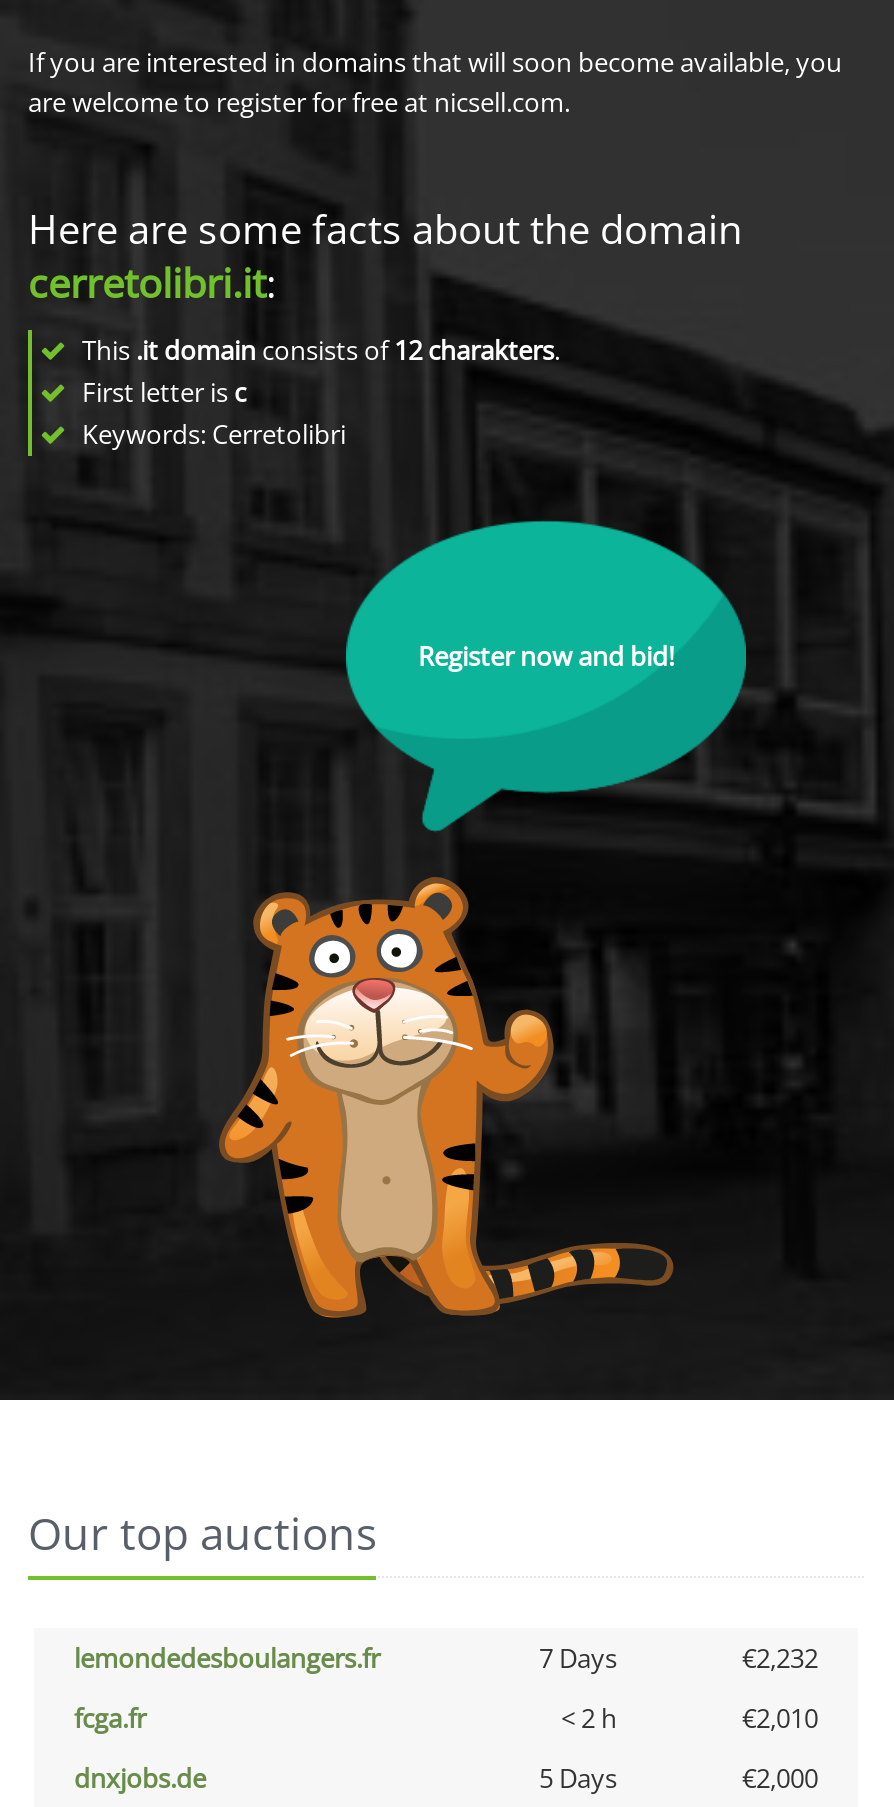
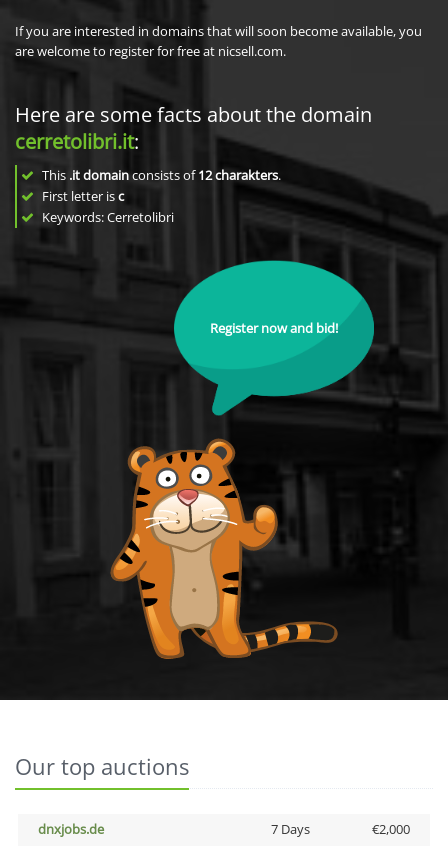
[74,1640,818,1736] lemondedesboulangers.fr | 7 Days | €2,232 | fcga.fr | < 2 h | €2,010 -> none
[539,1760,617,1796] 5 Days -> [270,820,309,838] 7 Days

